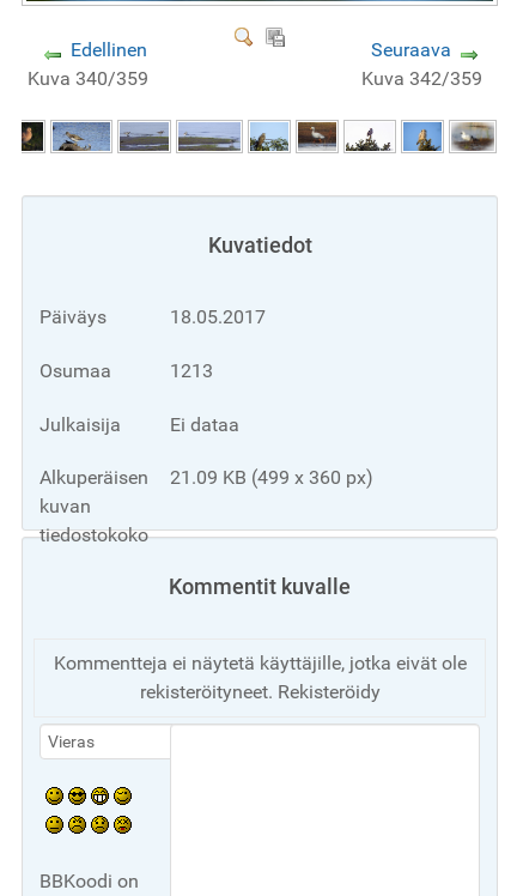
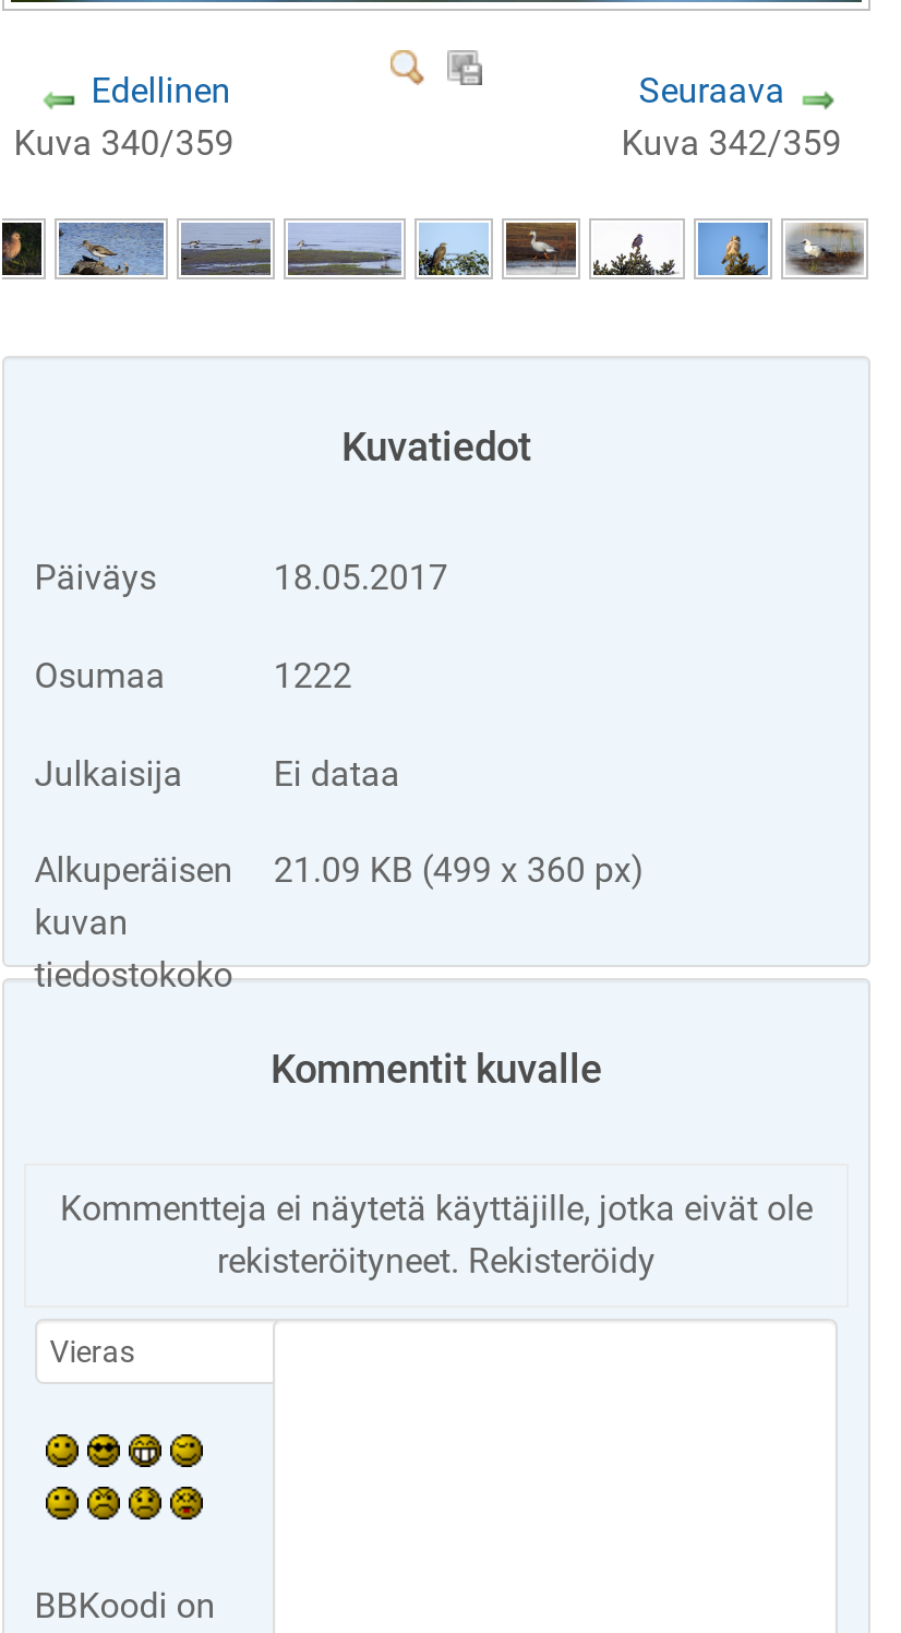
[170,359,214,382] 1213 -> [274,655,352,696] 1222

